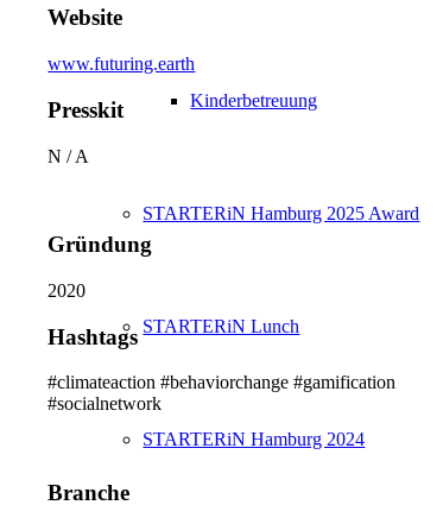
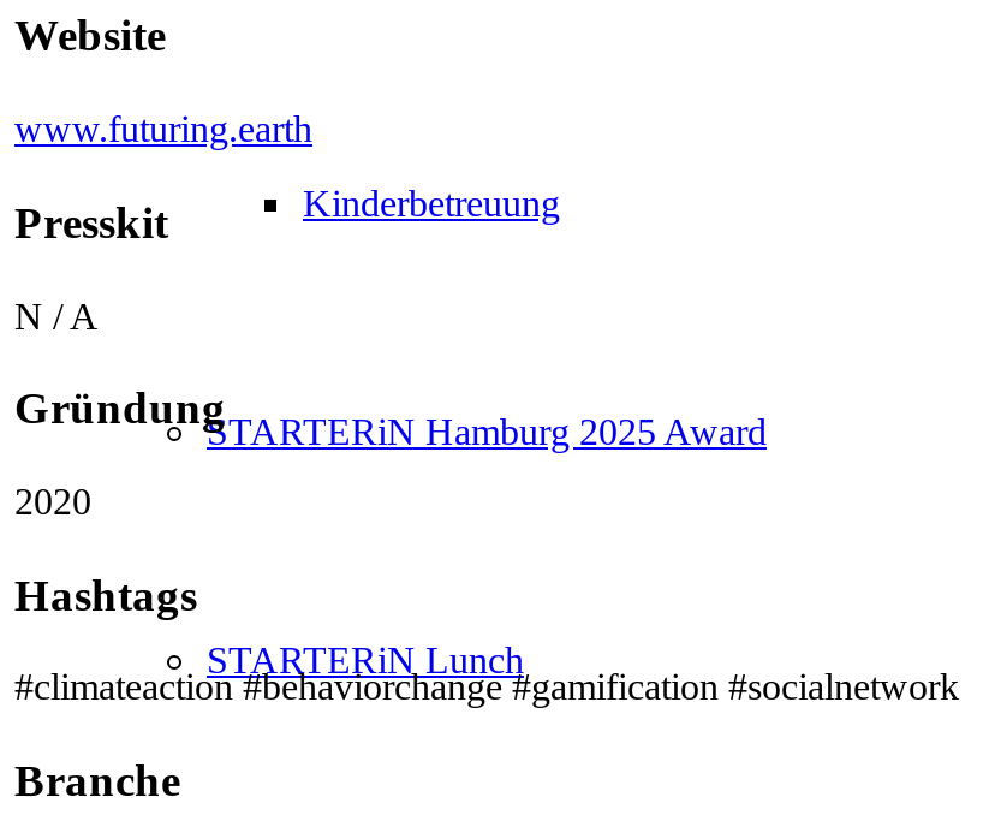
[143,429,365,449] STARTERiN Hamburg 2024 -> none

